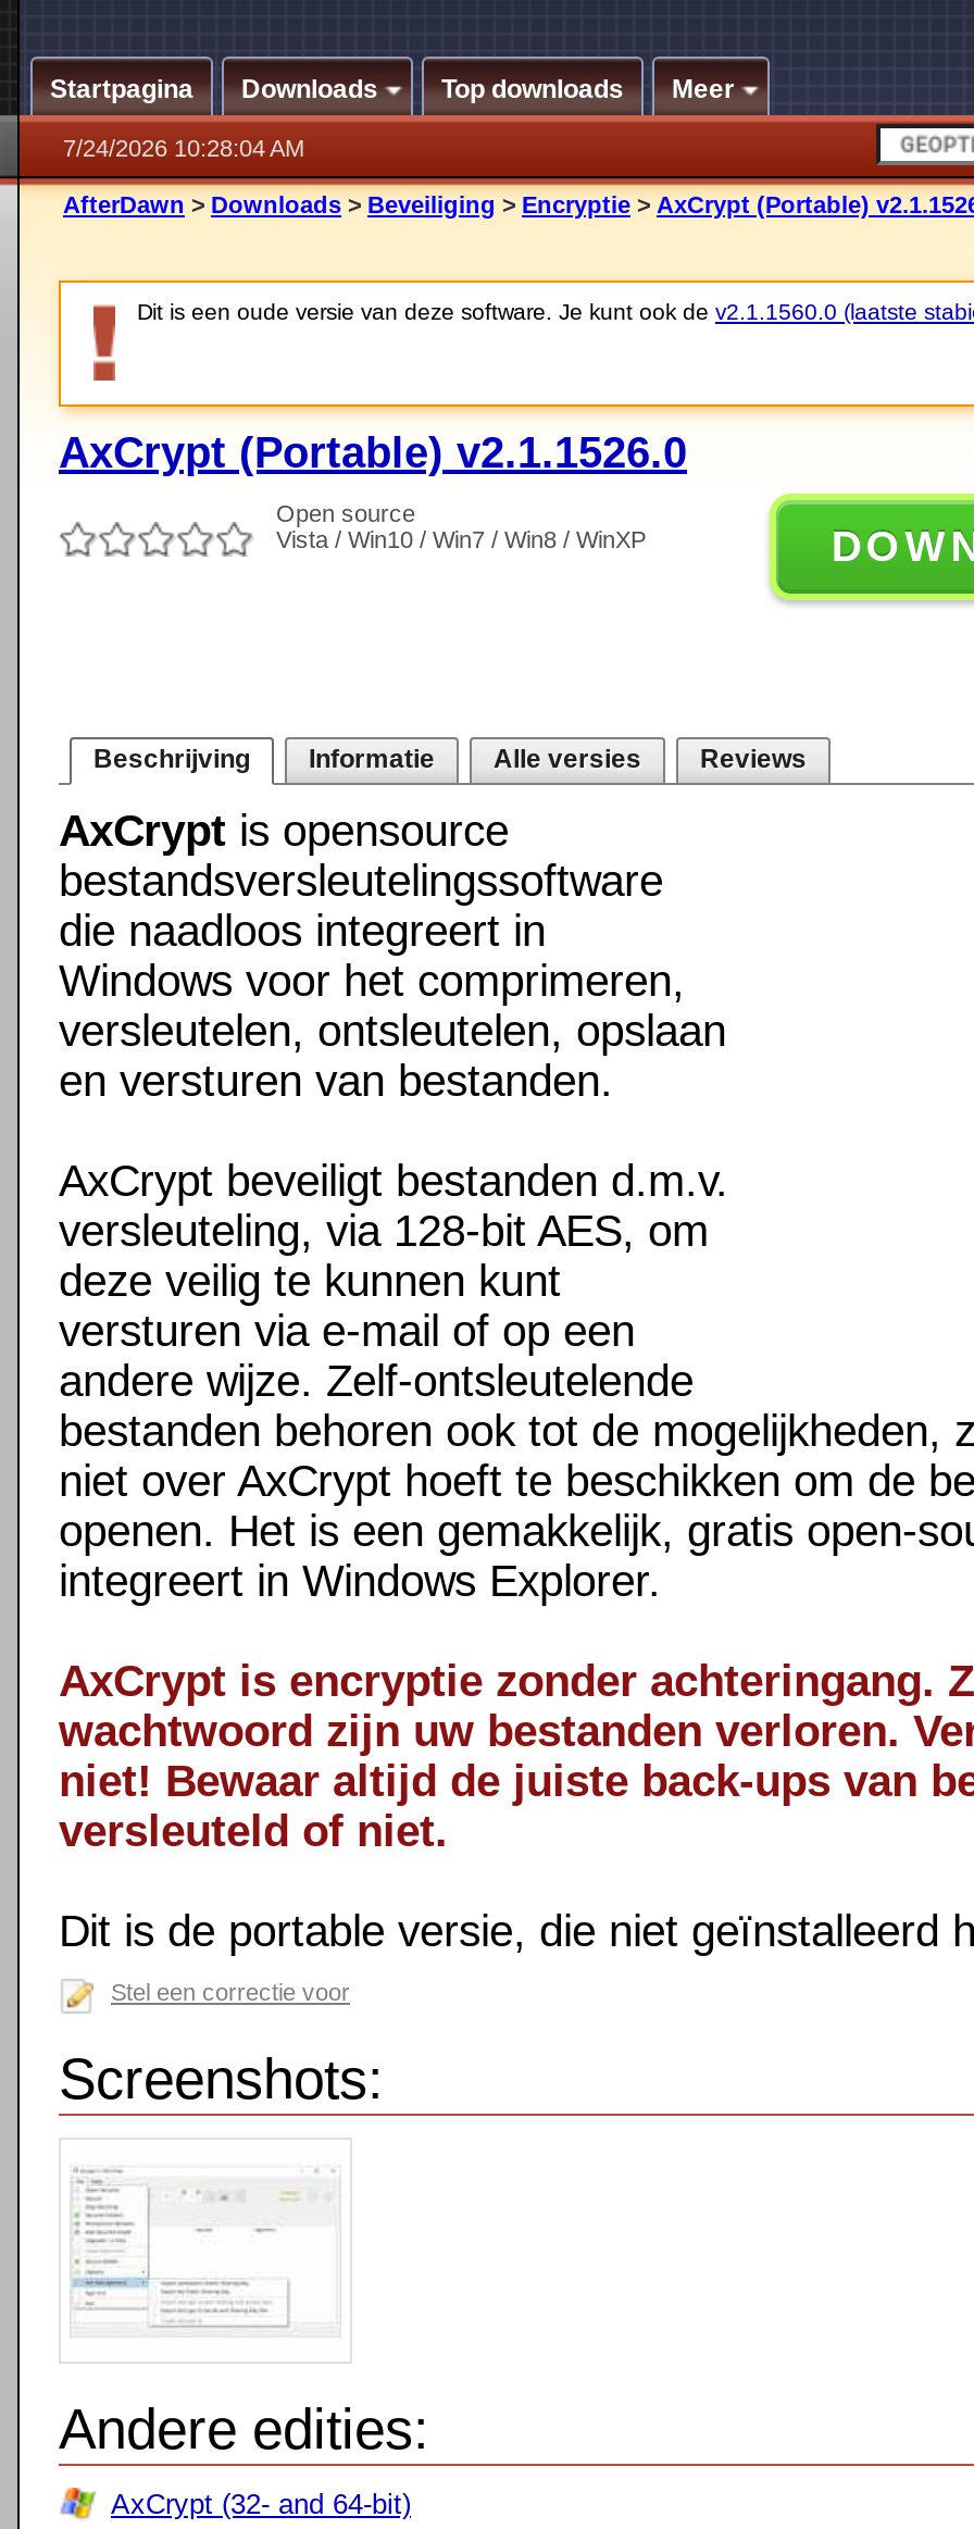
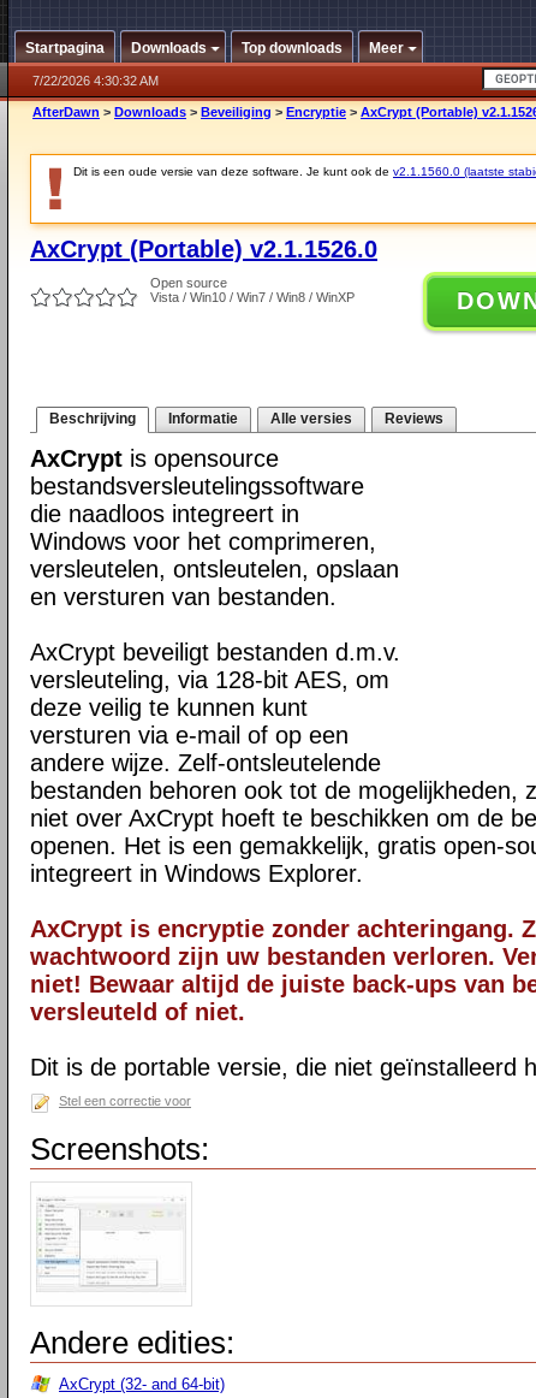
[63,135,304,161] 7/24/2026 10:28:04 AM -> [32,73,159,88] 7/22/2026 4:30:32 AM

